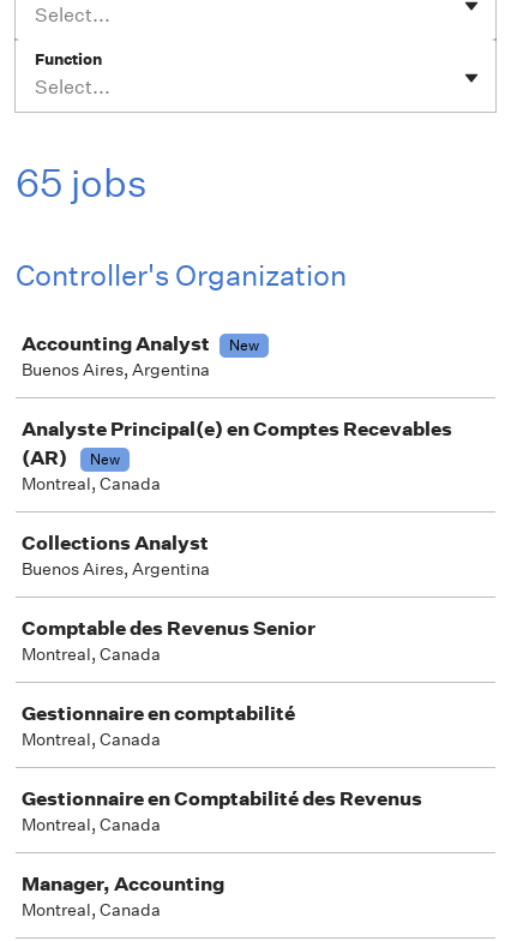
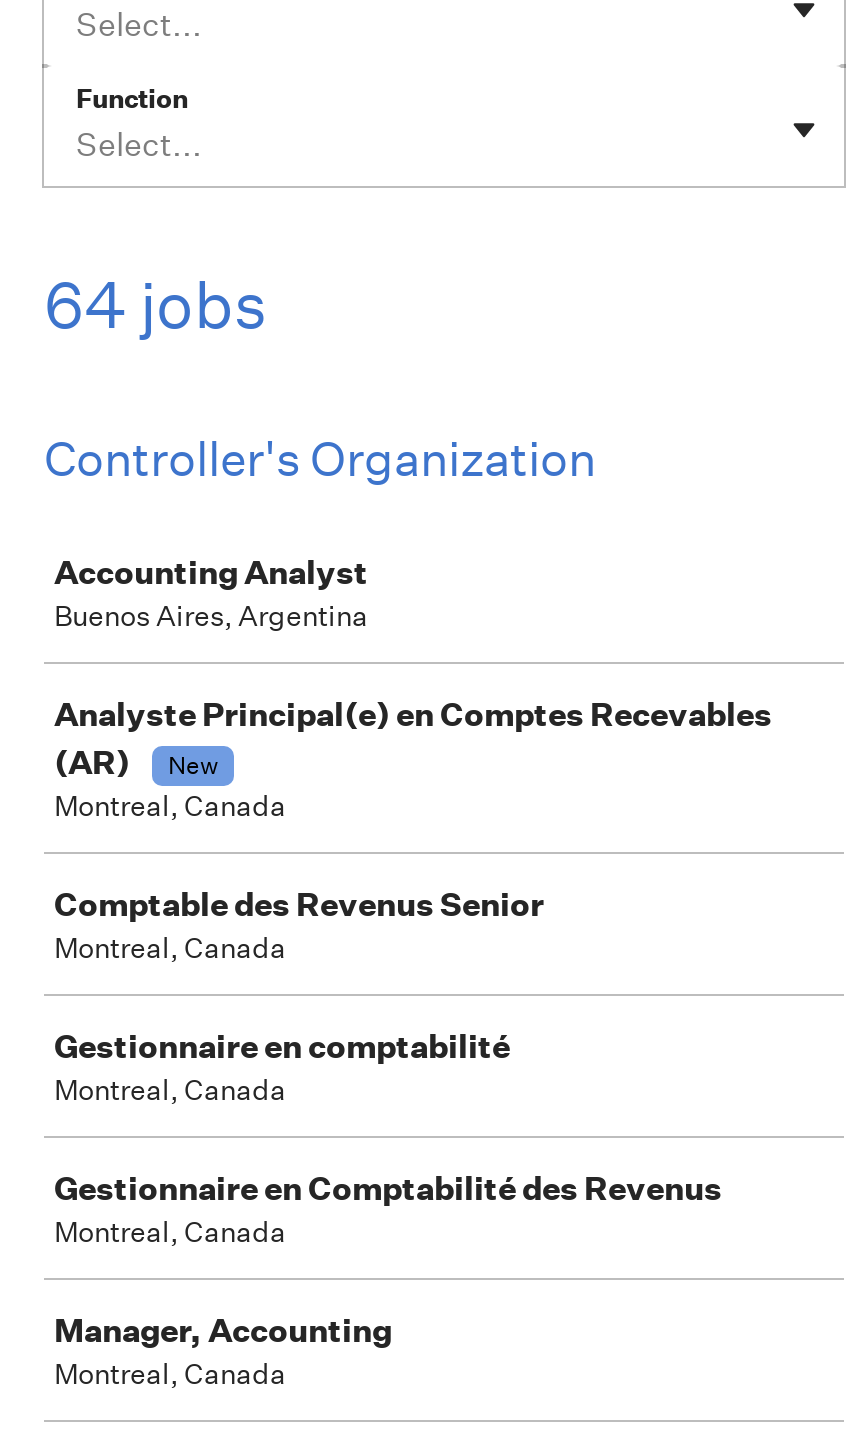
[16,160,148,206] 65 jobs -> [44,266,268,344] 64 jobs
[229,335,259,355] New -> none
[22,531,210,580] Collections Analyst | Buenos Aires, Argentina -> none

